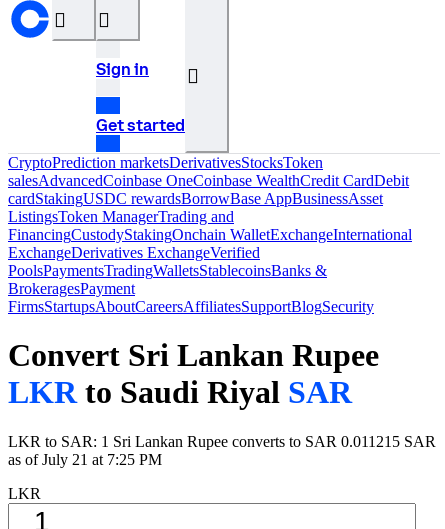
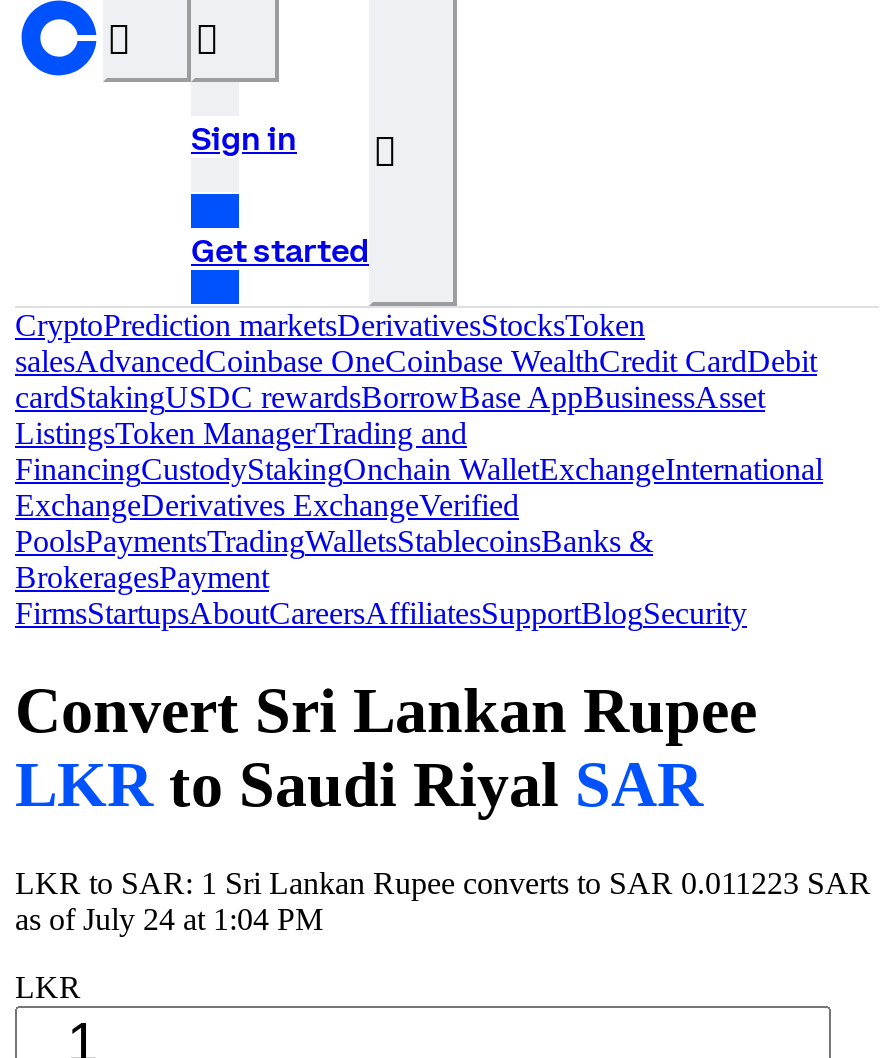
[8,433,436,450] LKR to SAR: 1 Sri Lankan Rupee converts to SAR 0.011215 SAR -> [15,866,871,900] LKR to SAR: 1 Sri Lankan Rupee converts to SAR 0.011223 SAR
[8,451,162,468] as of July 21 at 7:25 PM -> [15,902,323,936] as of July 24 at 1:04 PM

